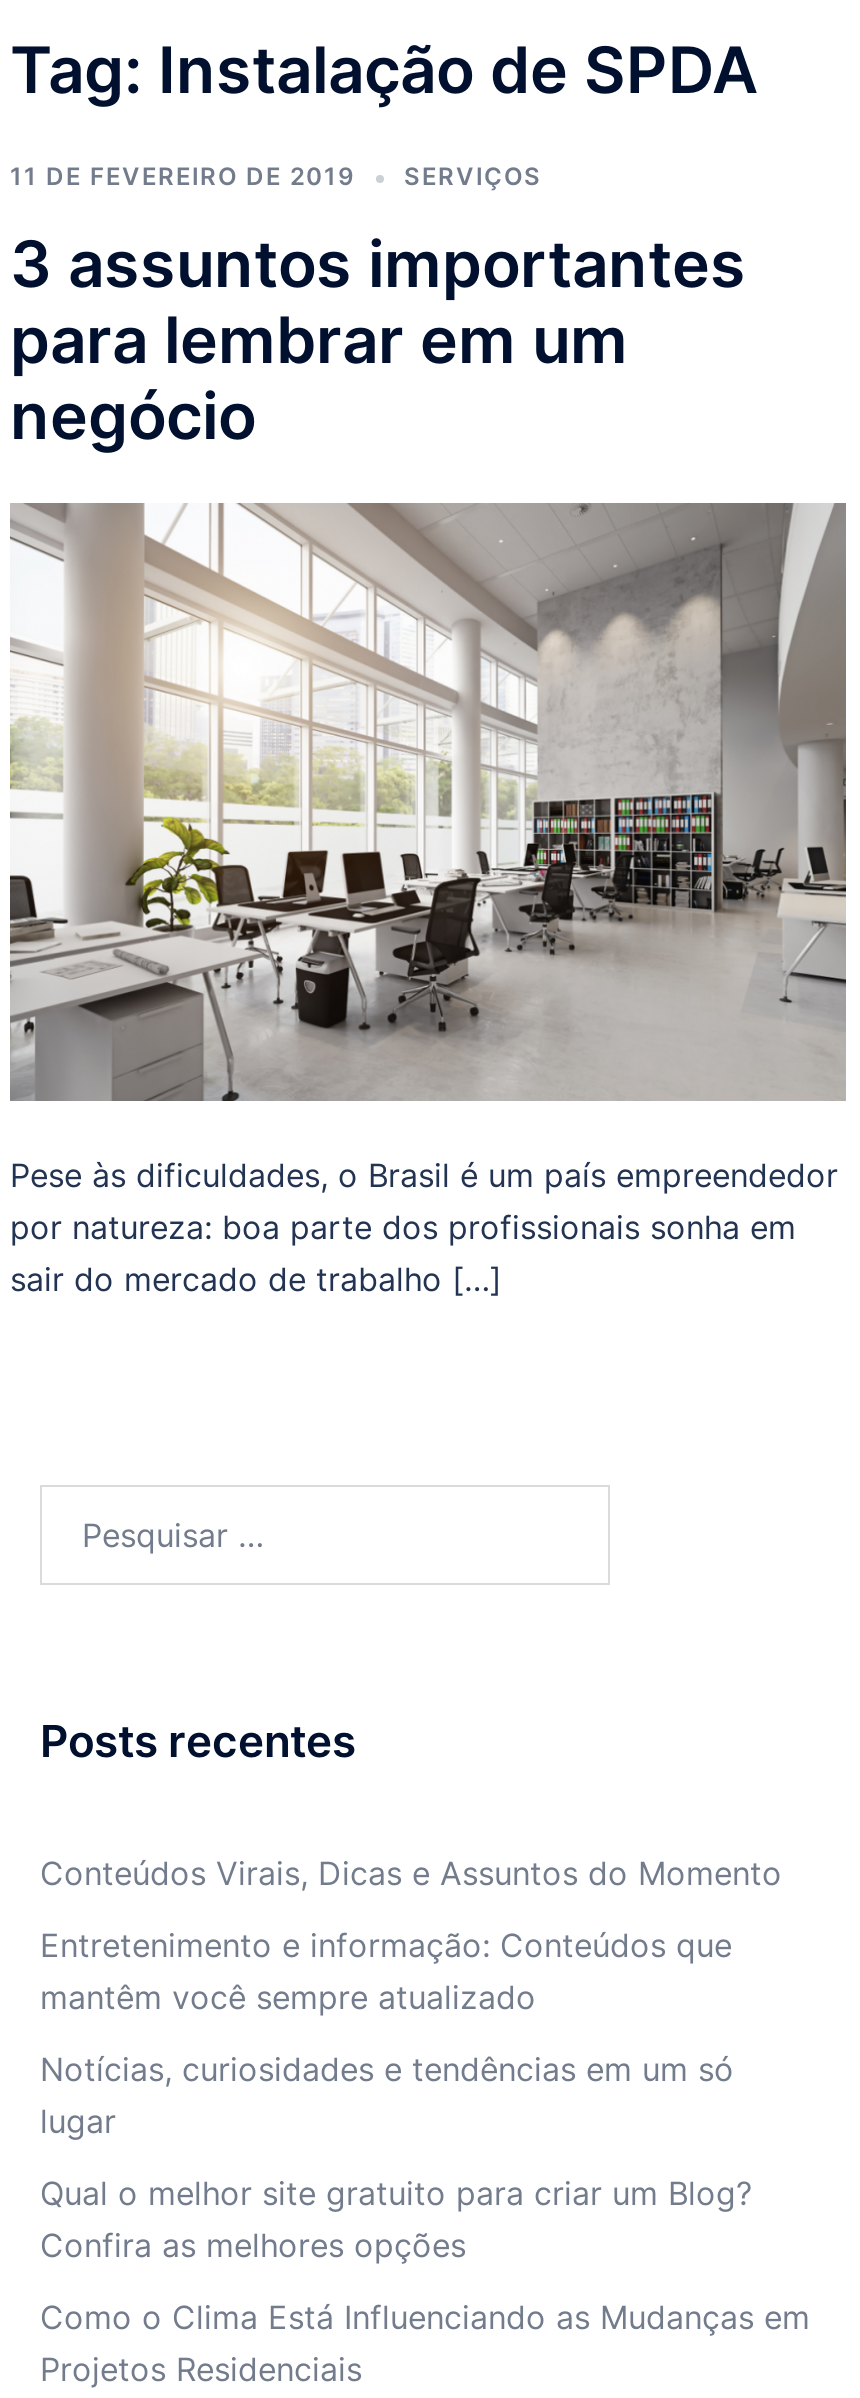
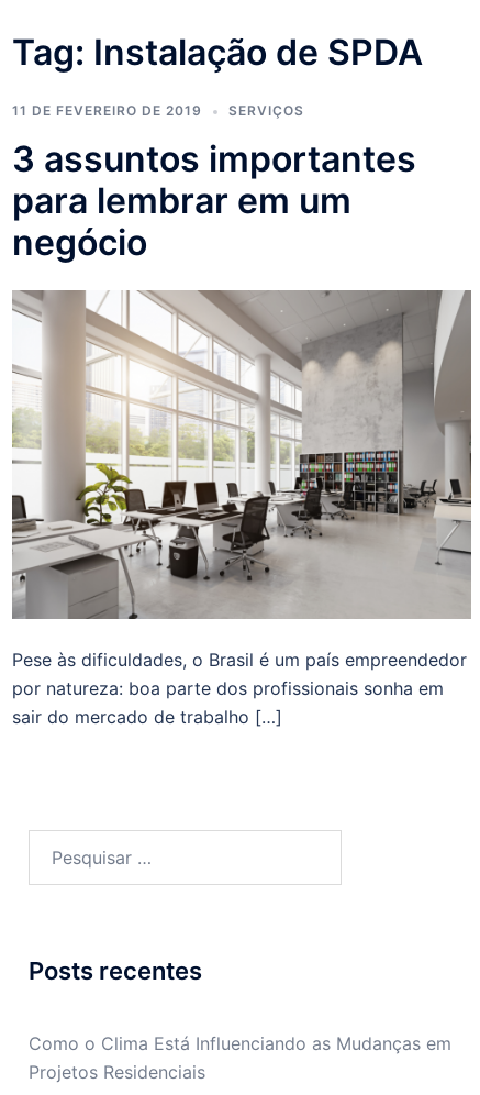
[40,1852,782,2264] Conteúdos Virais, Dicas e Assuntos do Momento | Entretenimento e informação: Conteúdos que | mantêm você sempre atualizado | Notícias, curiosidades e tendências em um só | lugar | Qual o melhor site gratuito para criar um Blog? | Confira as melhores opções -> none

